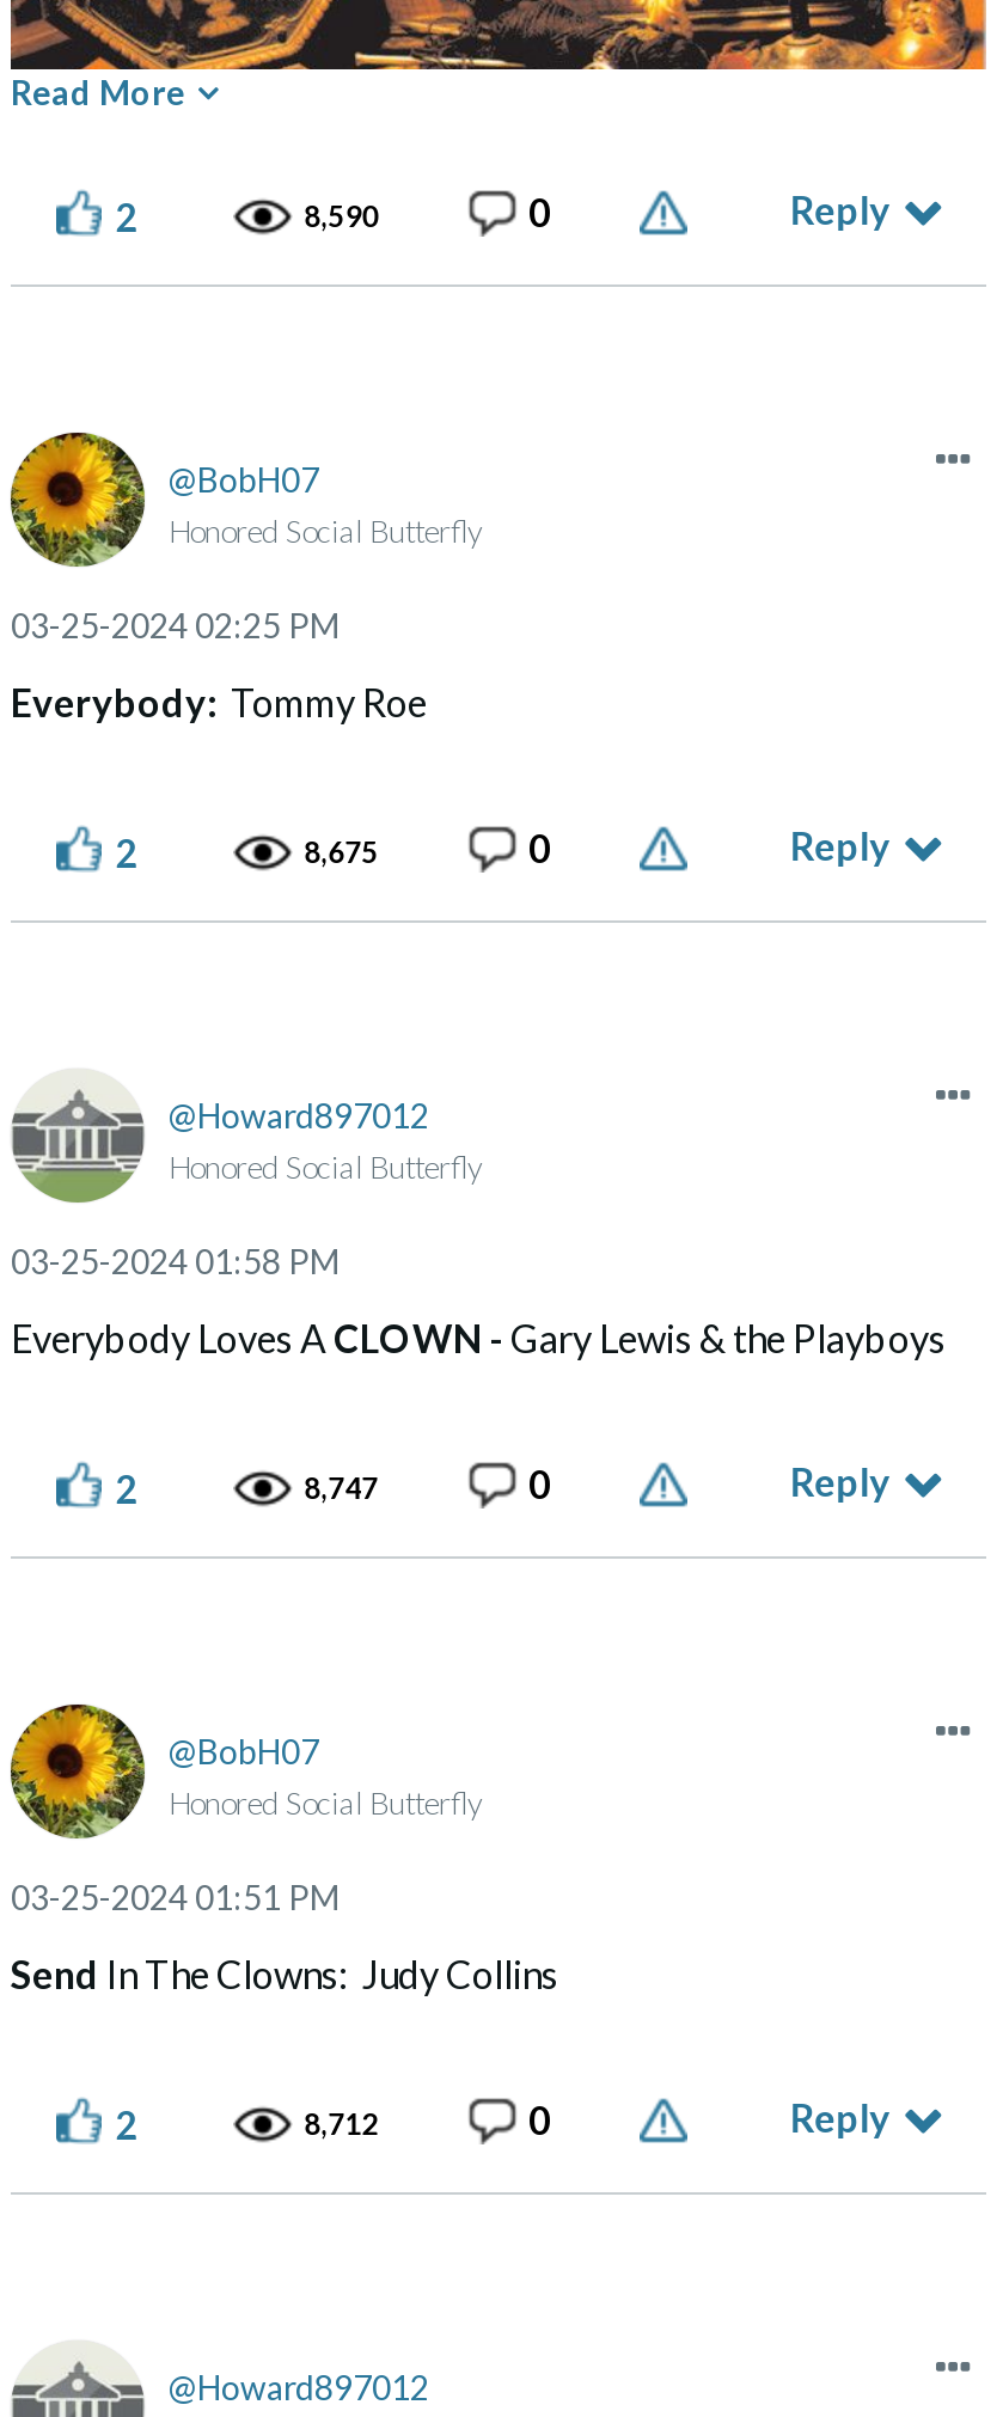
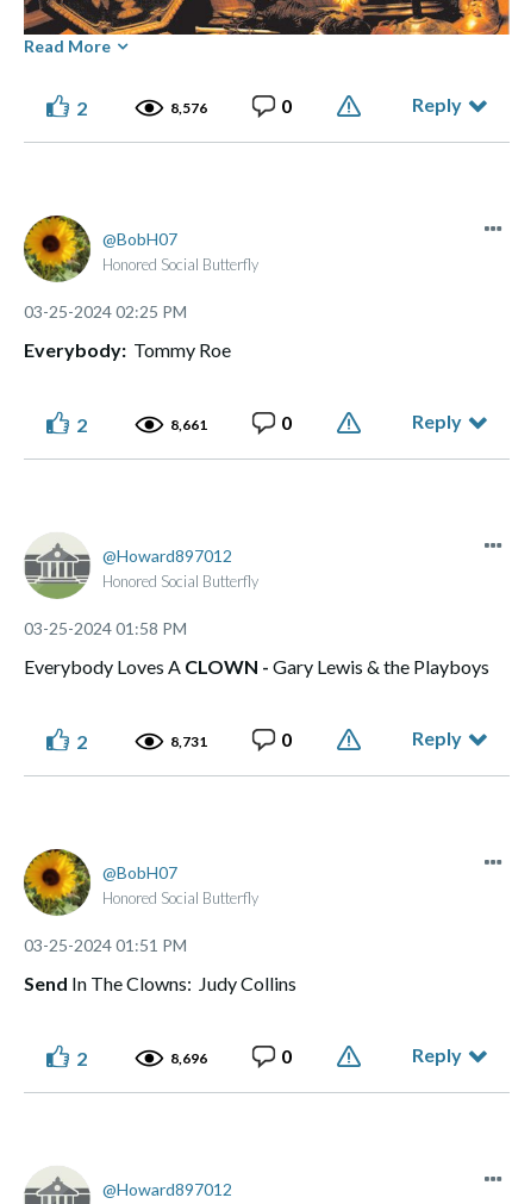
[304,198,378,234] 8,590 -> [170,98,207,116] 8,576
[304,834,378,869] 8,675 -> [170,415,207,433] 8,661
[304,1470,378,1505] 8,747 -> [170,732,207,750] 8,731
[304,2105,378,2141] 8,712 -> [170,1049,207,1067] 8,696

